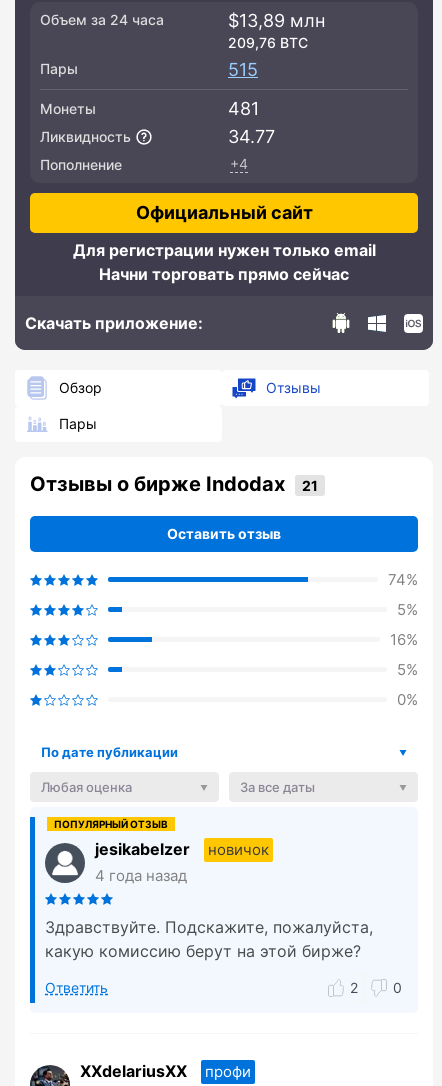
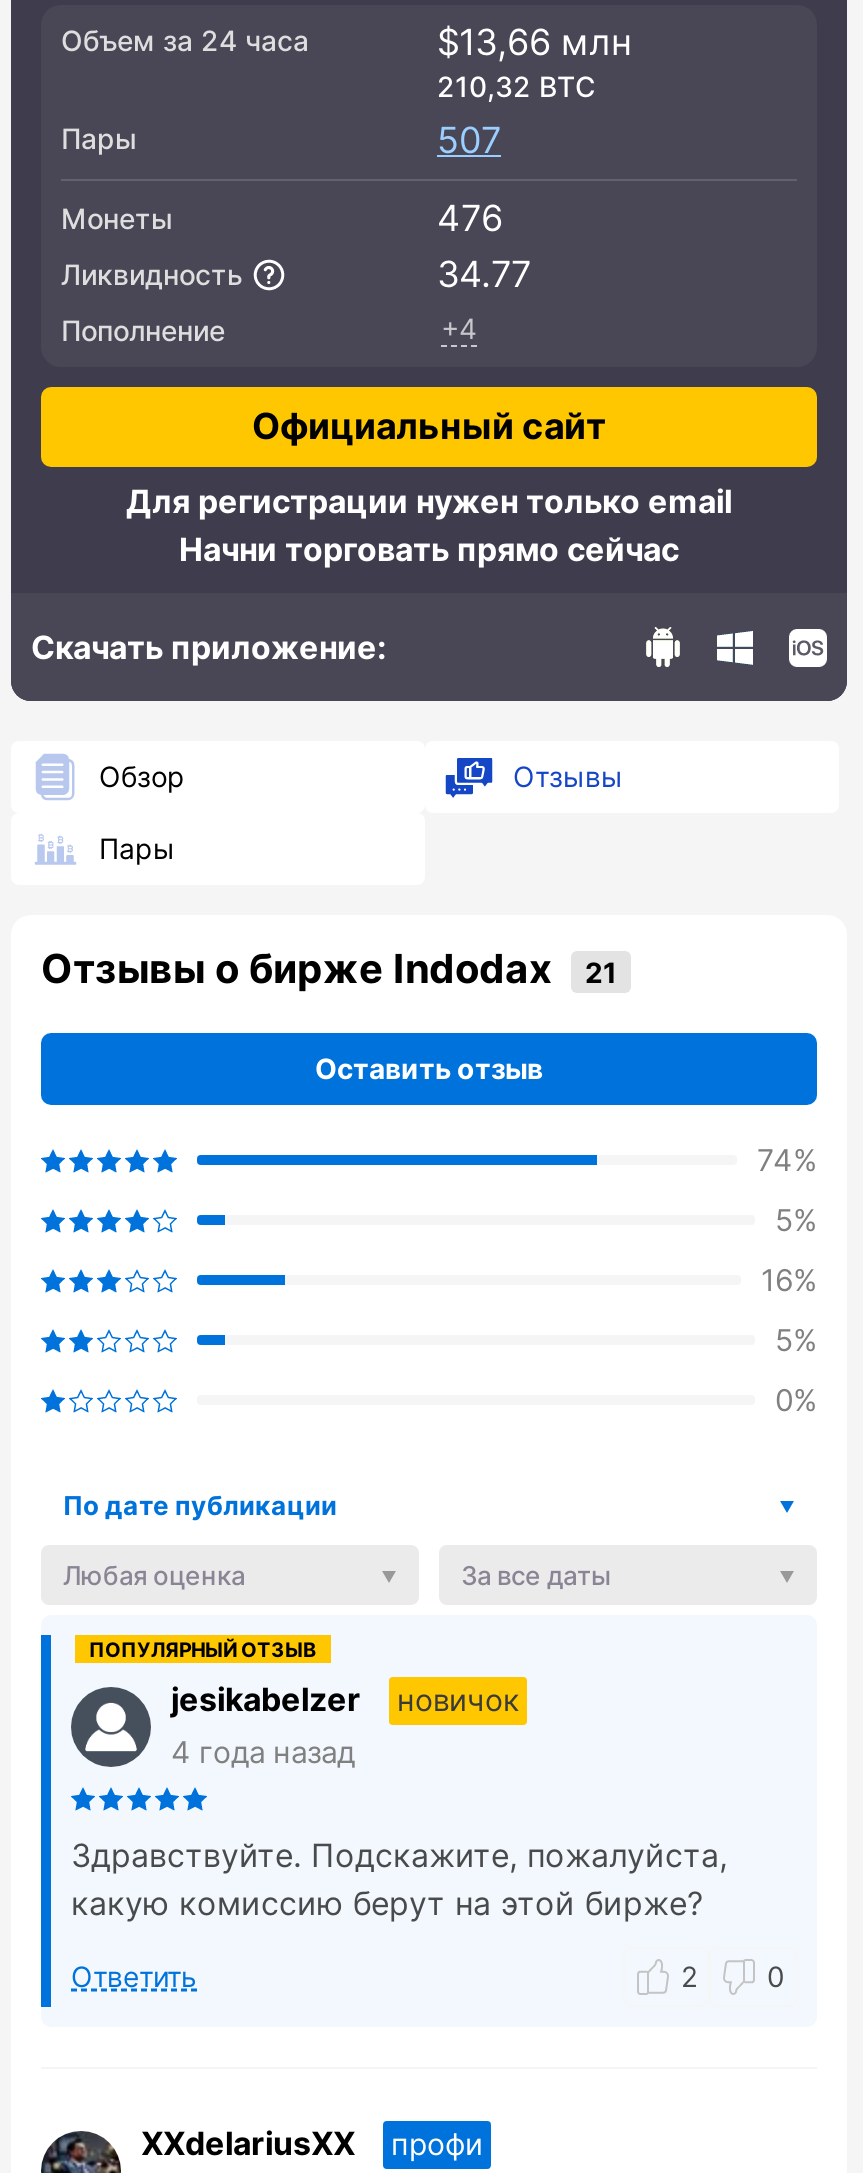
[228,10,325,31] $13,89 млн -> [437,22,631,64] $13,66 млн
[228,34,308,51] 209,76 BTC -> [437,70,595,104] 210,32 BTC
[228,59,258,80] 515 -> [437,120,501,162] 507
[228,98,259,119] 481 -> [437,198,503,240] 476

